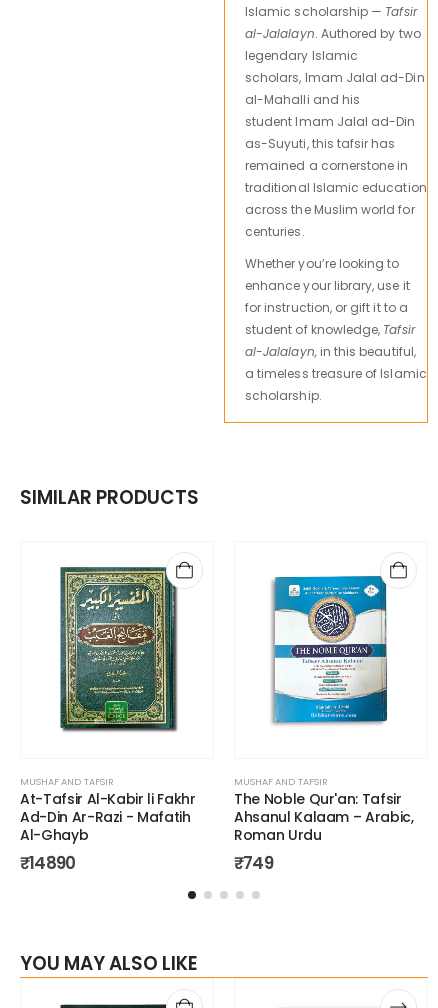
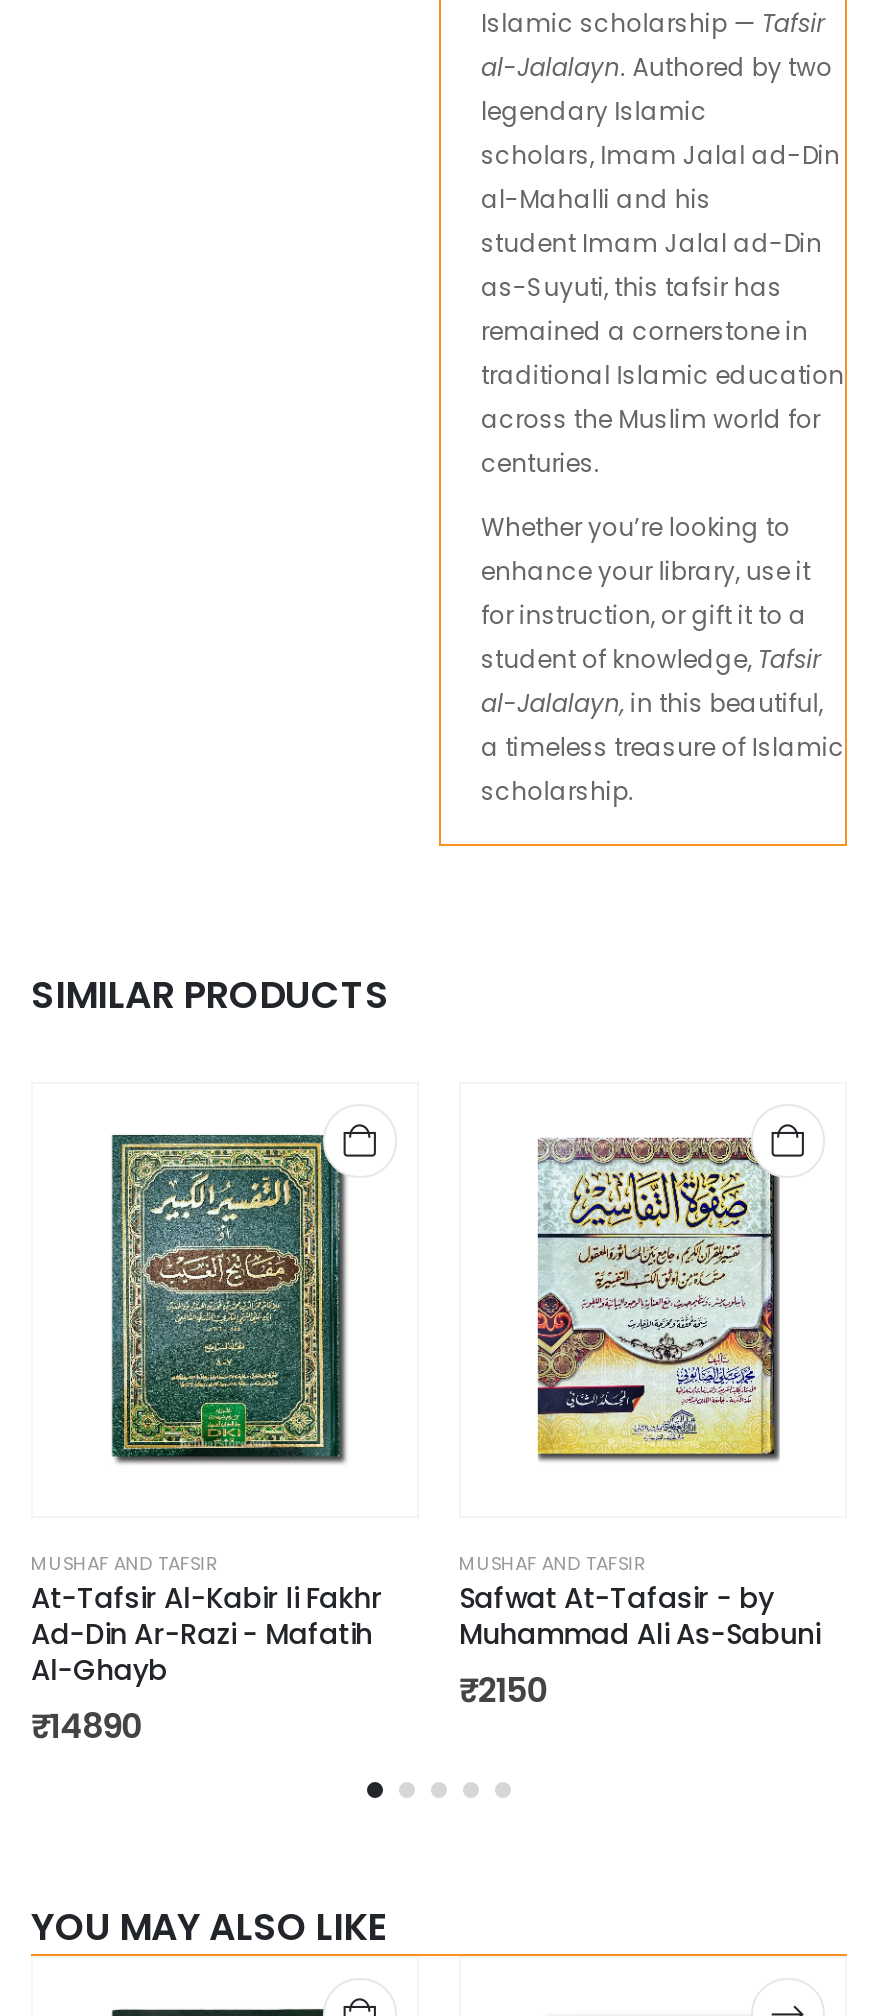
[271,569,394,730] [image] -> [535,1136,781,1462] [image]
[234,789,414,875] The Noble Qur'an: Tafsir | Ahsanul Kalaam – Arabic, | Roman Urdu | ₹749 -> [459,1577,820,1713] Safwat At-Tafasir - by | Muhammad Ali As-Sabuni | ₹2150

